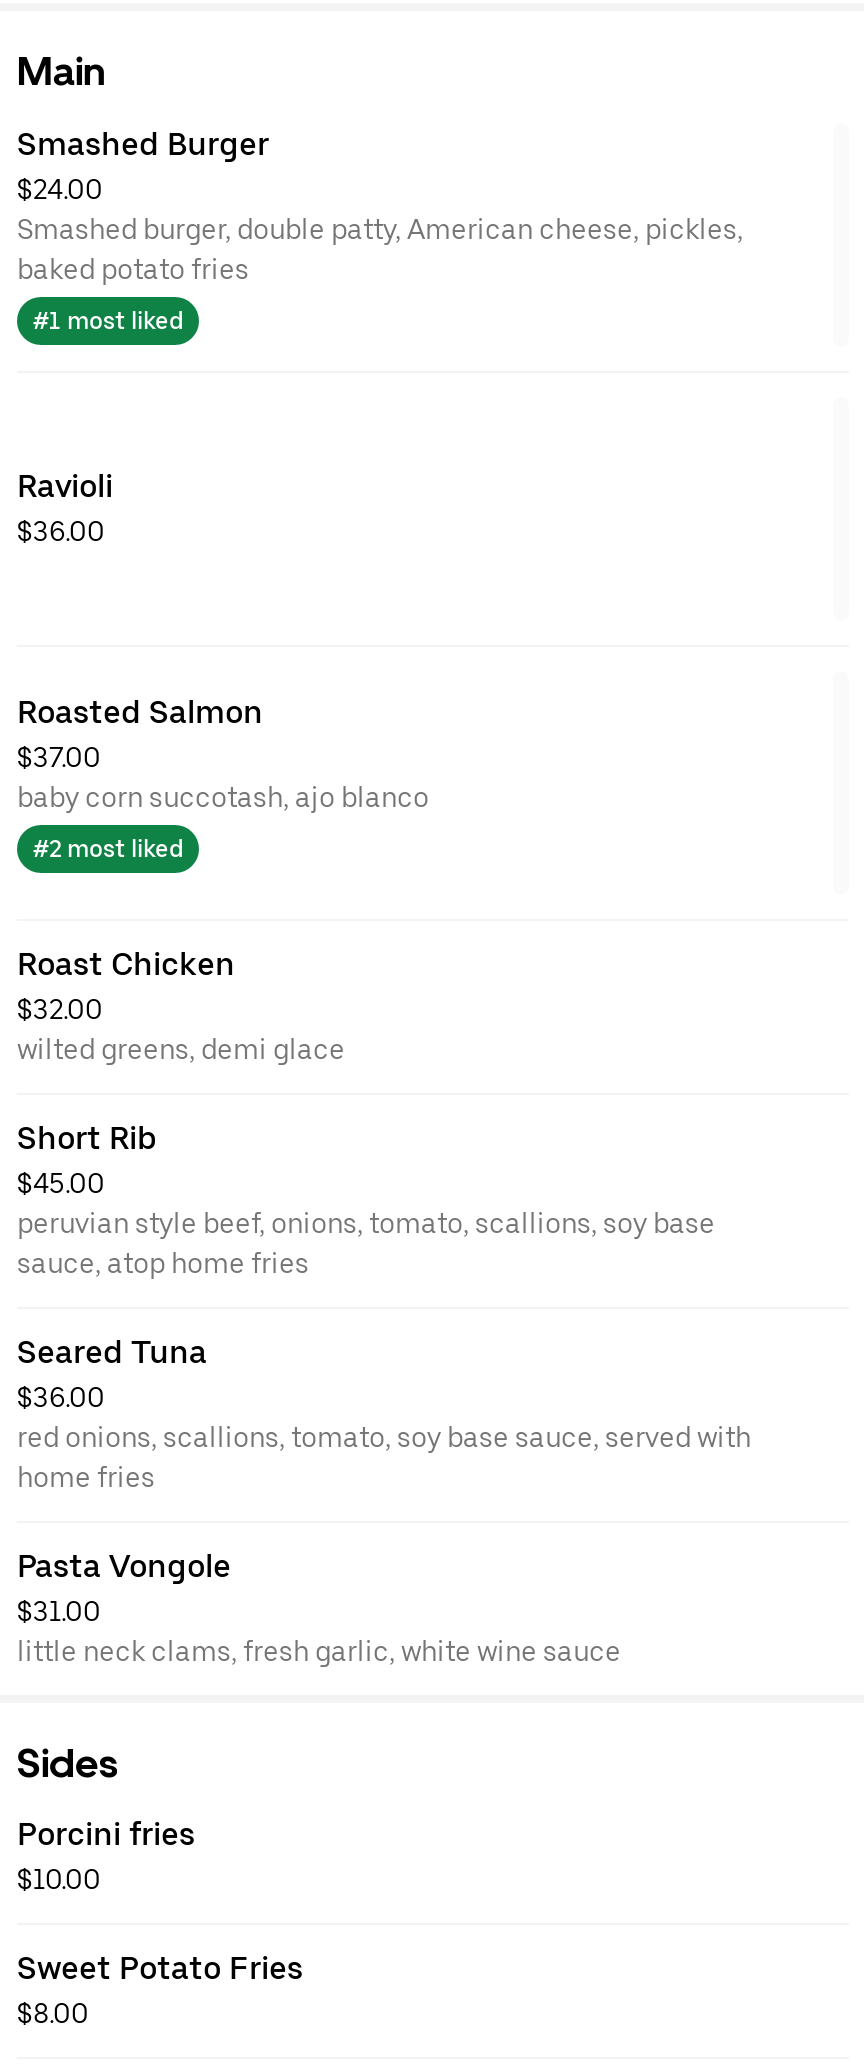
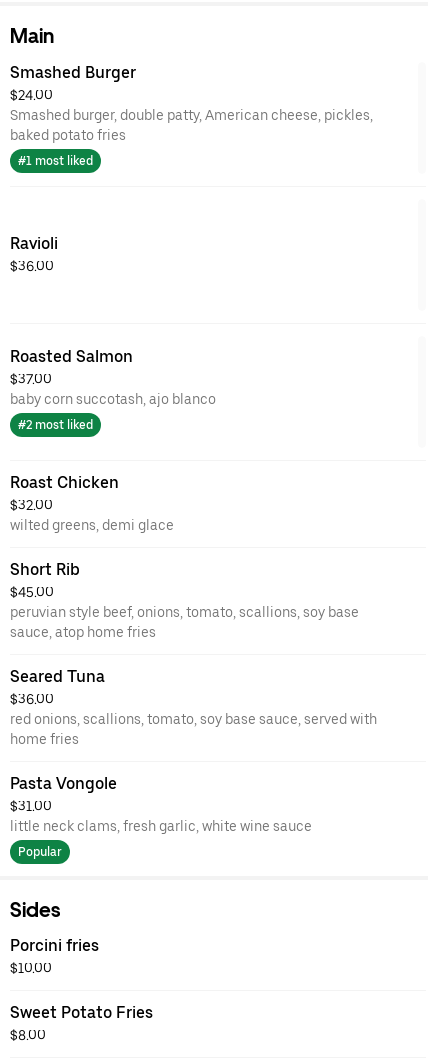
none -> [18,845,62,859] Popular

